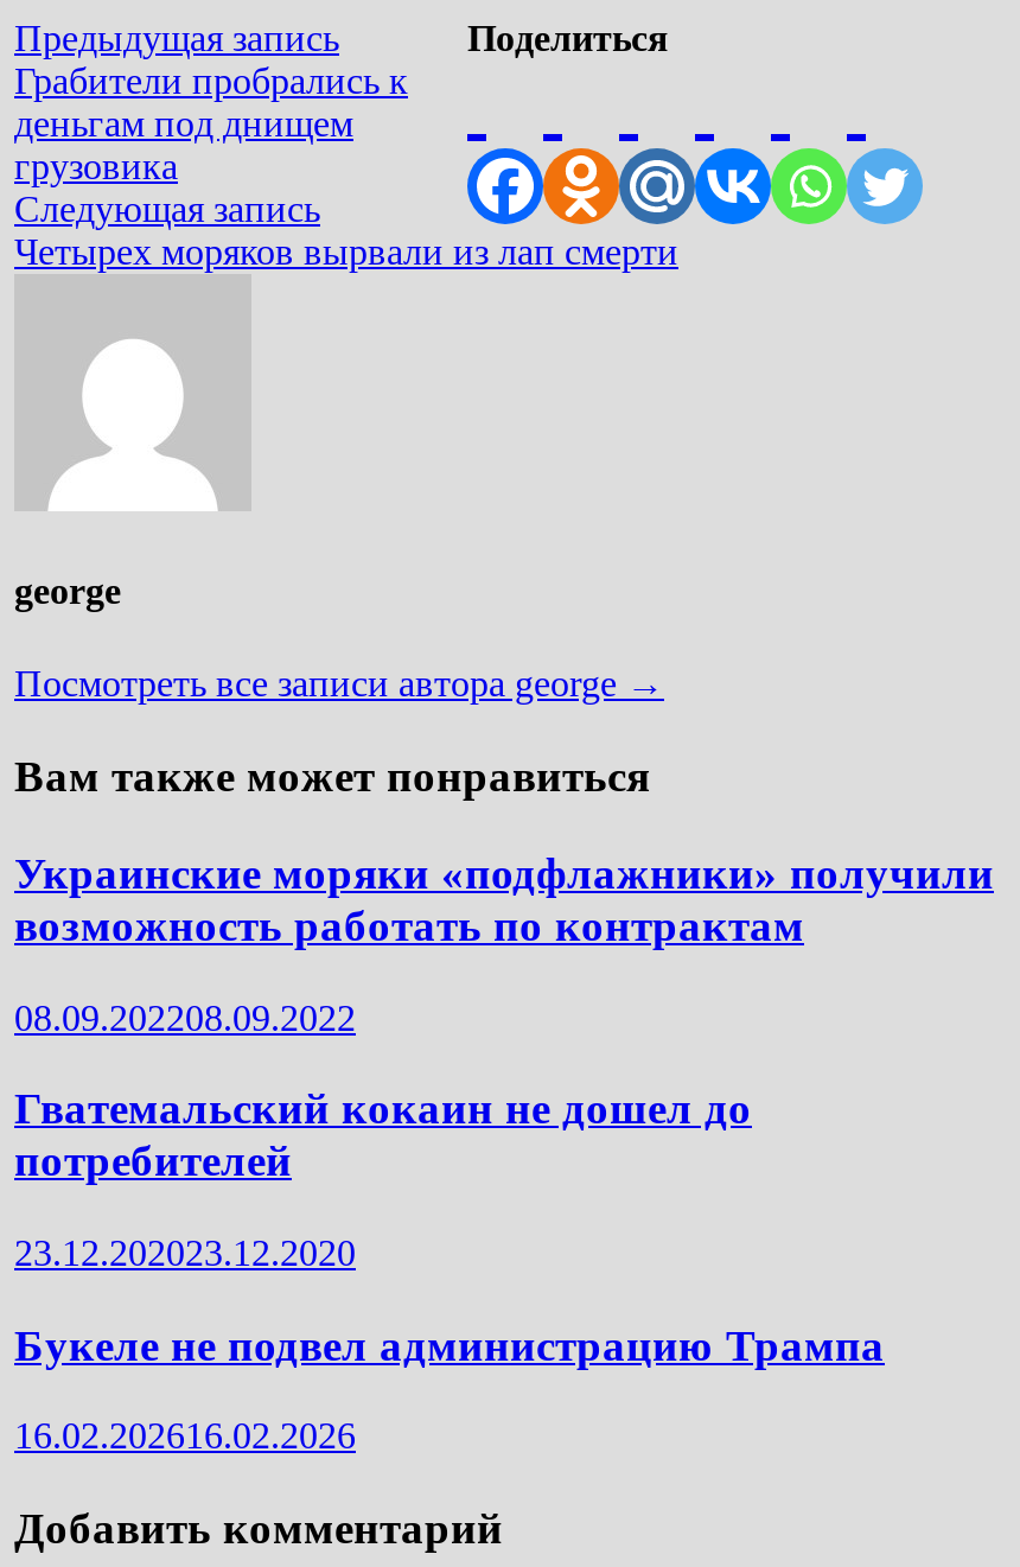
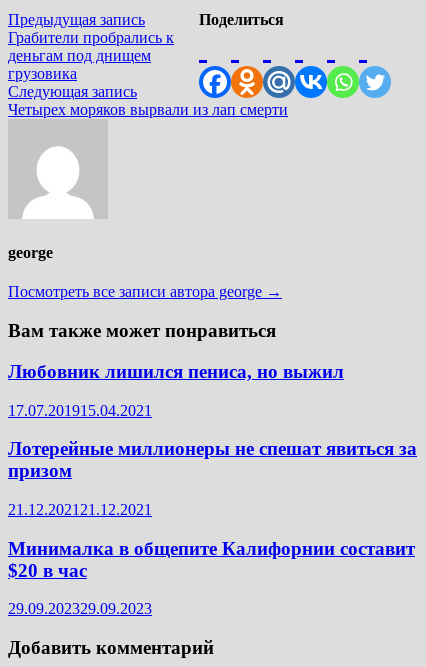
[14,848,994,950] Украинские моряки «подфлажники» получили | возможность работать по контрактам -> [8,361,344,382] Любовник лишился пениса, но выжил
[14,996,356,1037] 08.09.202208.09.2022 -> [8,401,152,418] 17.07.201915.04.2021
[14,1083,752,1186] Гватемальский кокаин не дошел до | потребителей -> [8,438,417,481] Лотерейные миллионеры не спешат явиться за | призом
[14,1232,356,1273] 23.12.202023.12.2020 -> [8,501,152,518] 21.12.202121.12.2021
[14,1320,885,1369] Букеле не подвел администрацию Трампа -> [8,538,415,581] Минималка в общепите Калифорнии составит | $20 в час
[14,1416,356,1456] 16.02.202616.02.2026 -> [8,600,152,617] 29.09.202329.09.2023

